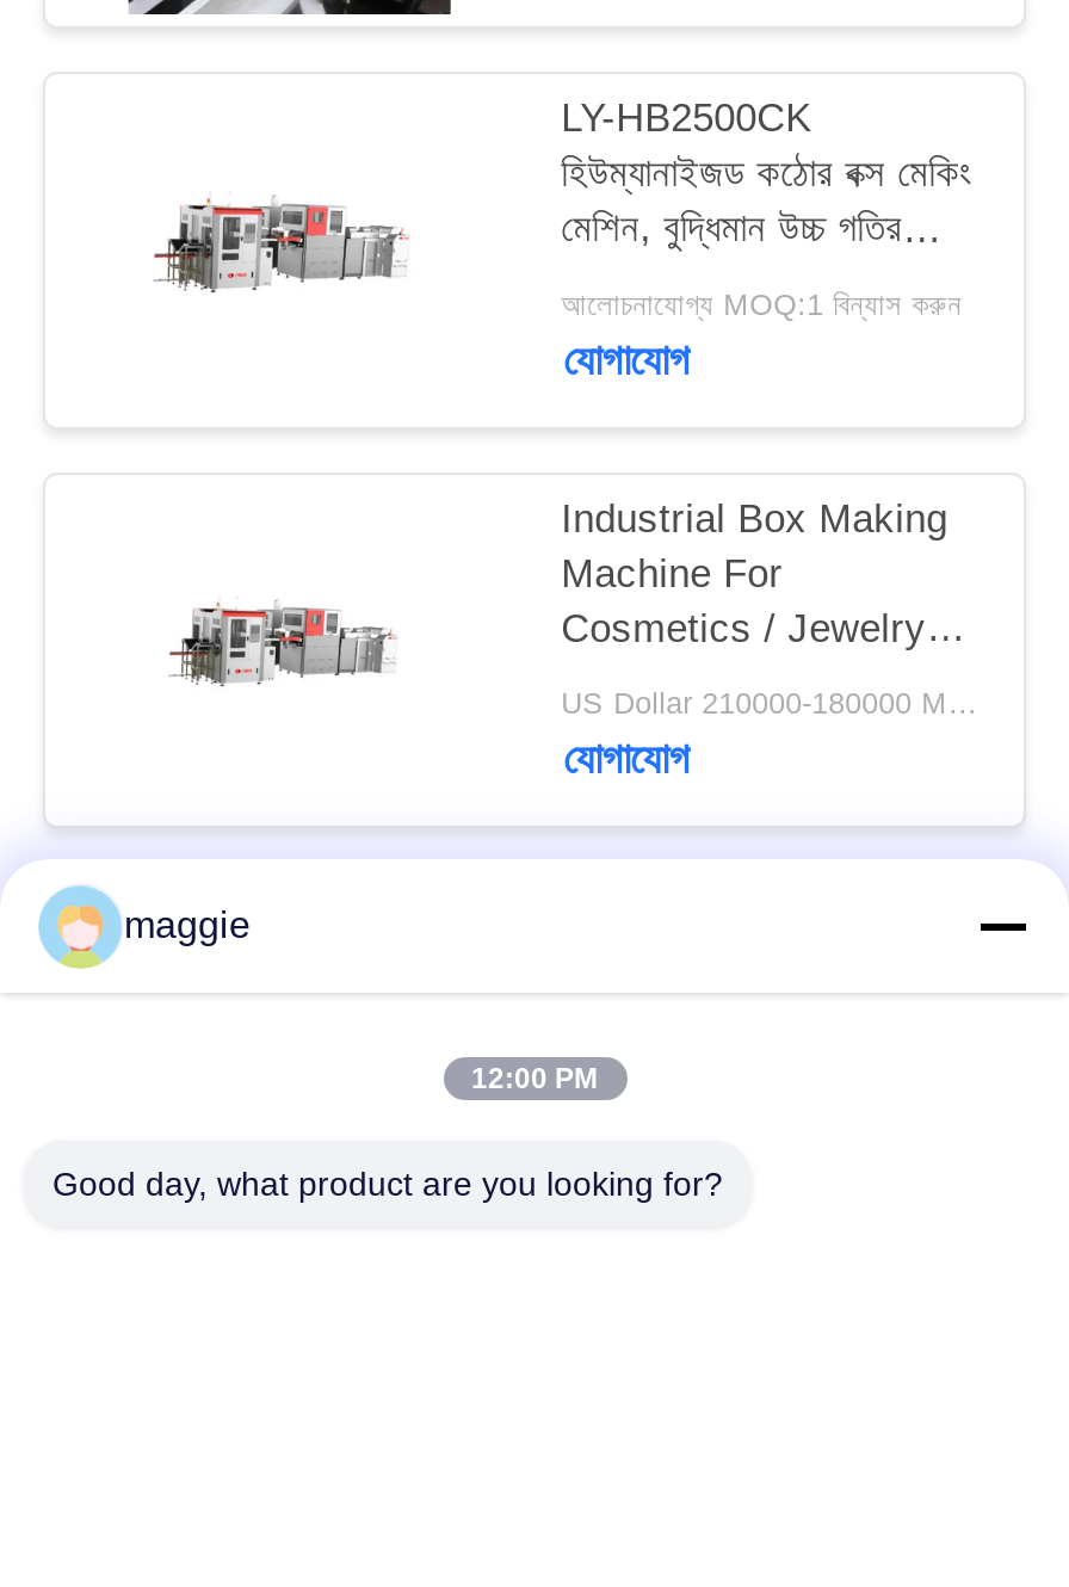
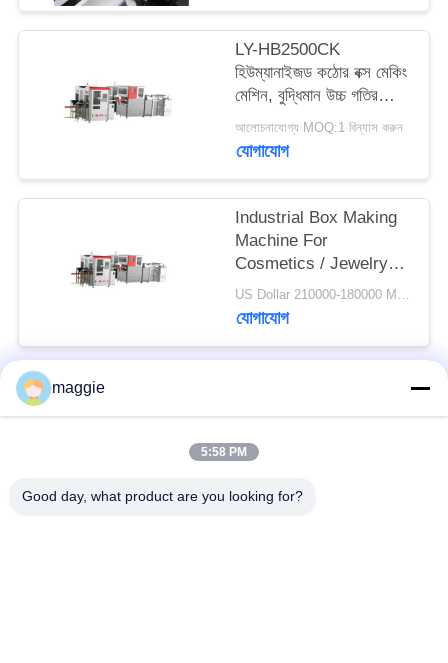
[471,1062,598,1095] 12:00 PM -> [201,445,247,459] 5:58 PM

